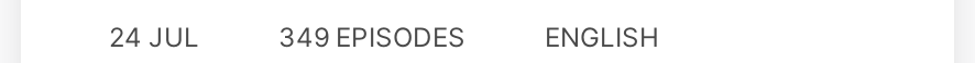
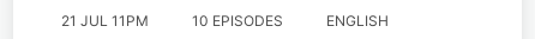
[109,21,465,53] 24 JUL | 349 EPISODES -> [61,12,283,30] 21 JUL 11PM | 10 EPISODES

